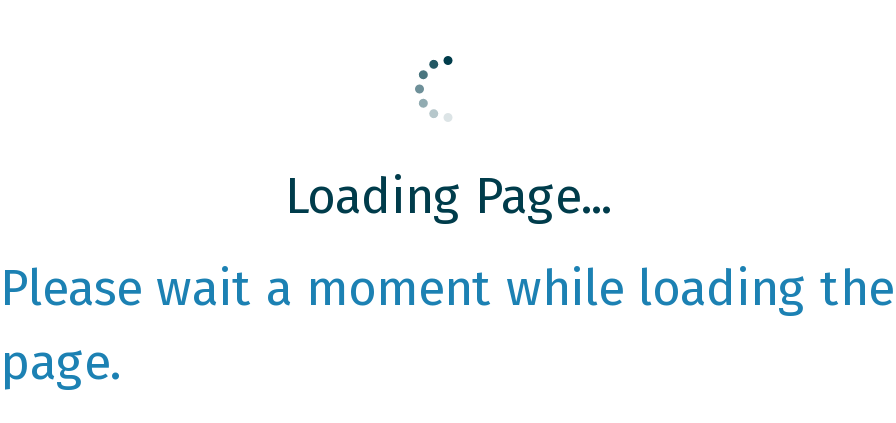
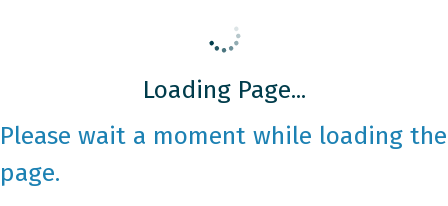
[414,53,478,121] [image] -> [208,20,241,53] [image]

